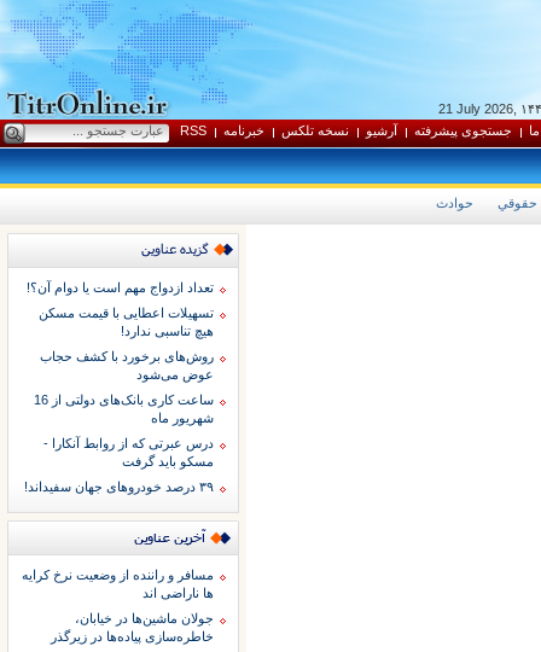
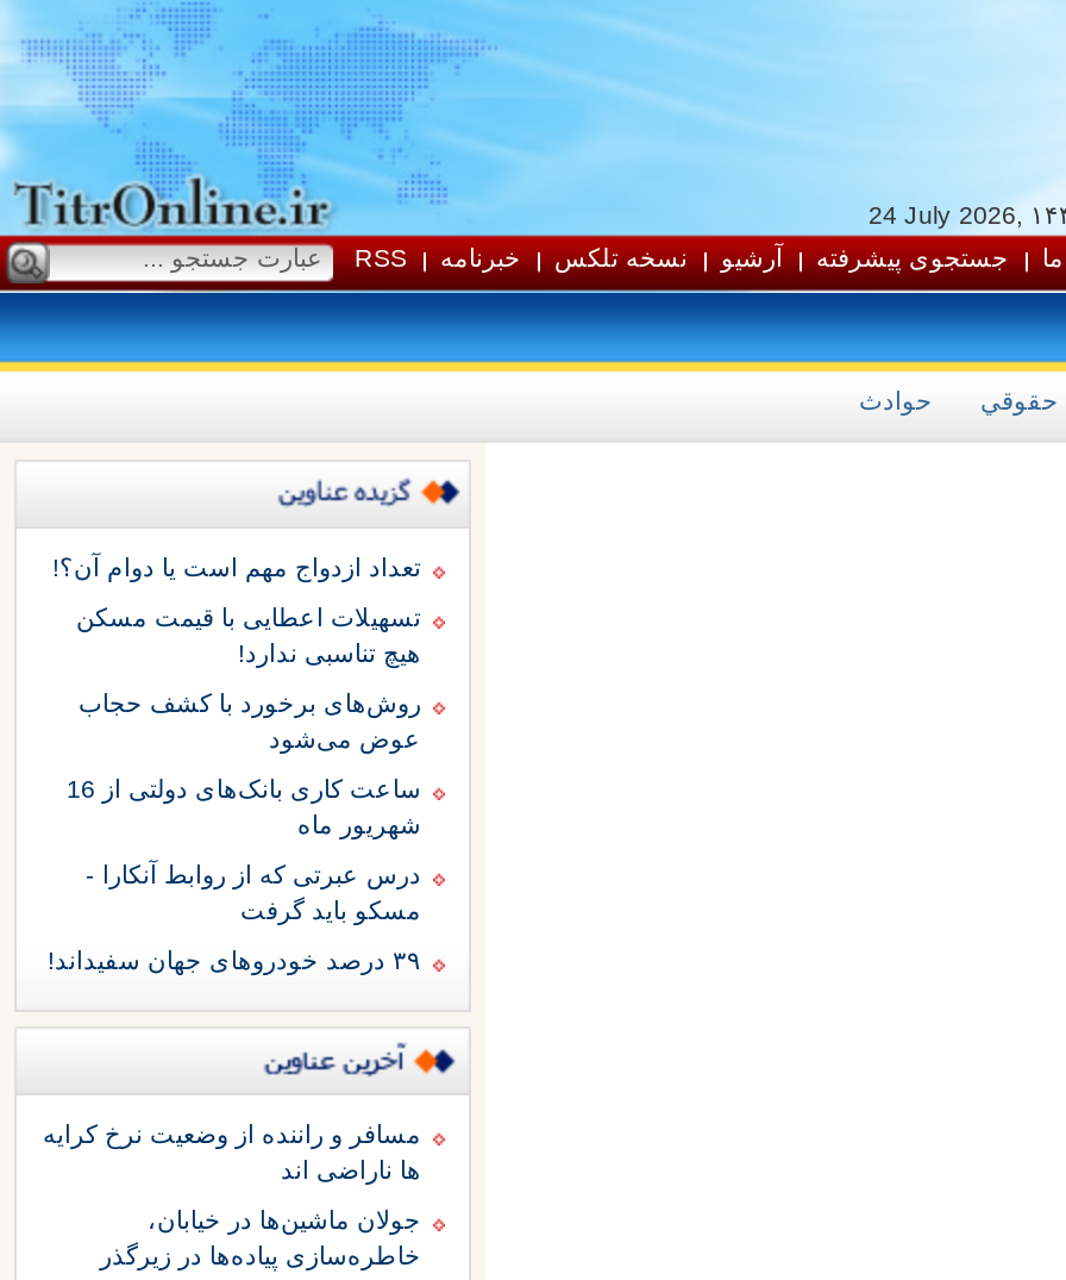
[438,101,513,116] 21 July 2026 -> [869,200,1016,229] 24 July 2026

